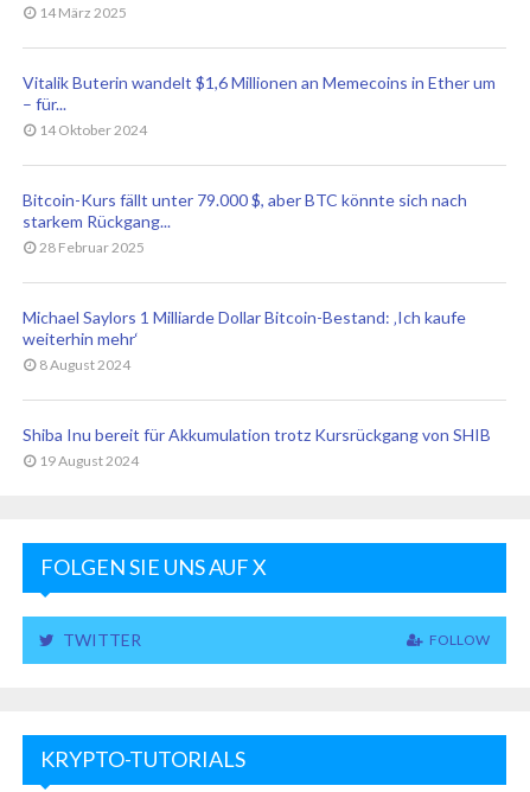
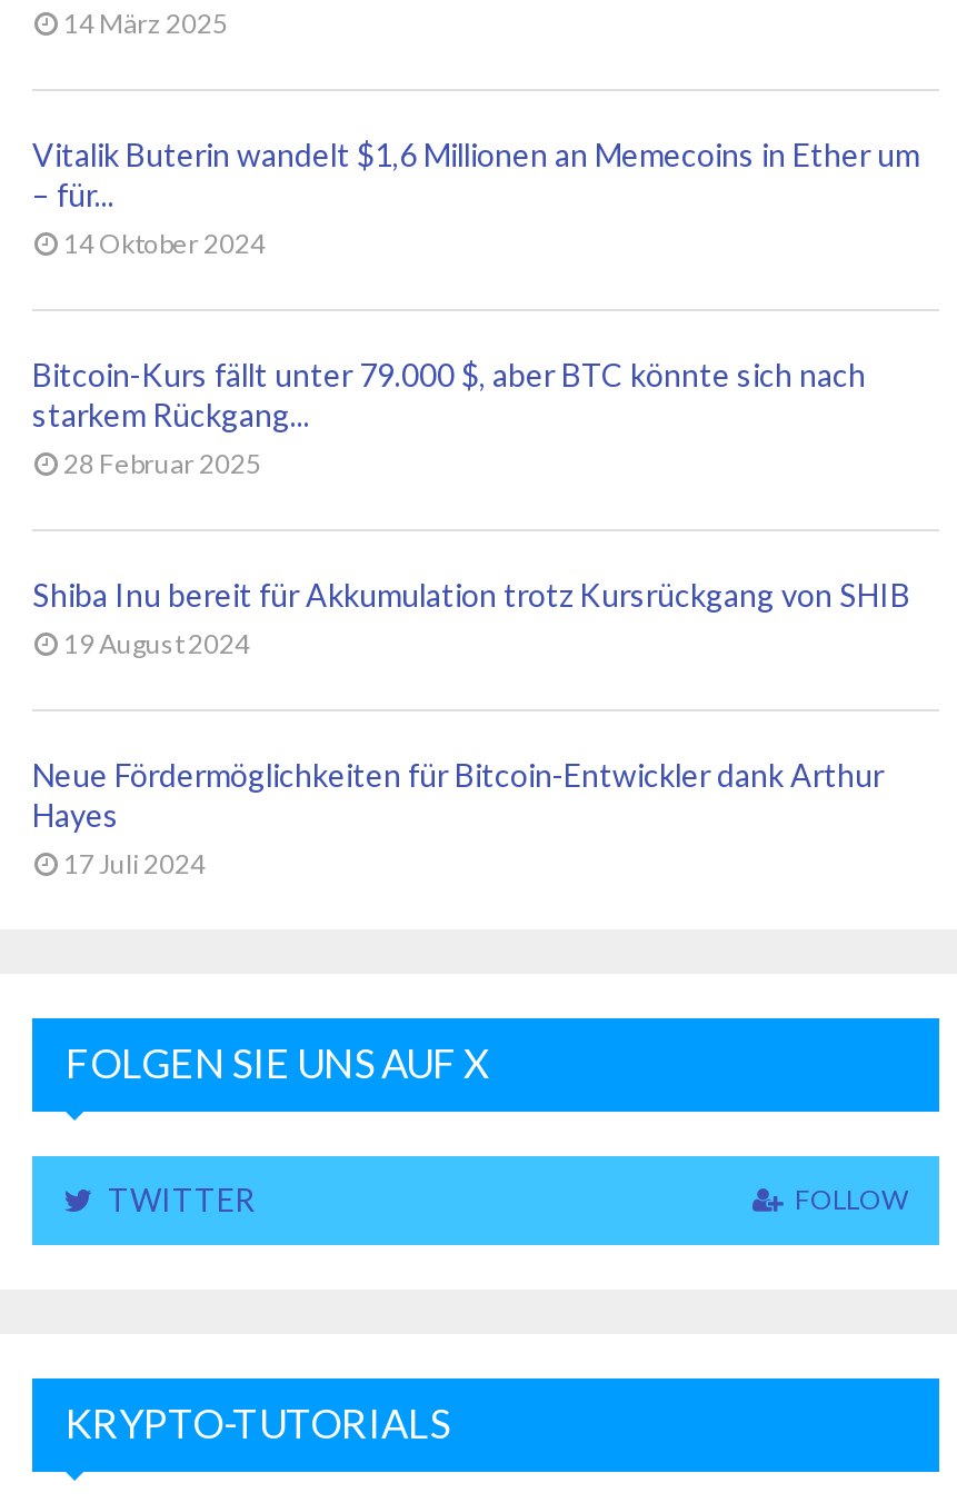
[23,307,466,373] Michael Saylors 1 Milliarde Dollar Bitcoin-Bestand: ‚Ich kaufe | weiterhin mehr‘ | 8 August 2024 -> none
moved [23,424,491,470] -> [32,576,910,660]: Shiba Inu bereit für Akkumulation trotz Kursrückgang von SHIB | 19 August 2024
none -> [32,756,884,880] Neue Fördermöglichkeiten für Bitcoin-Entwickler dank Arthur | Hayes | 17 Juli 2024

